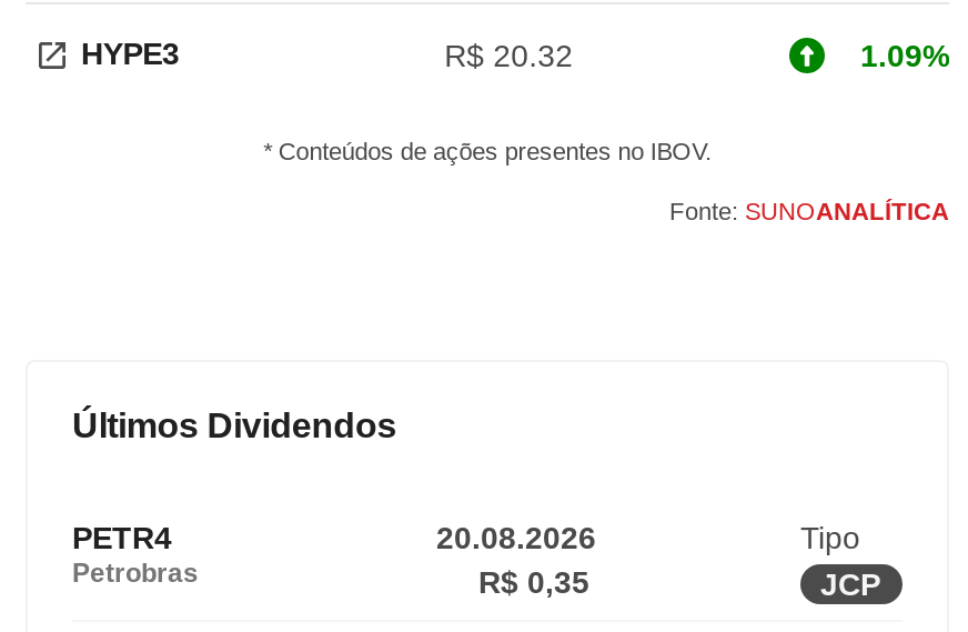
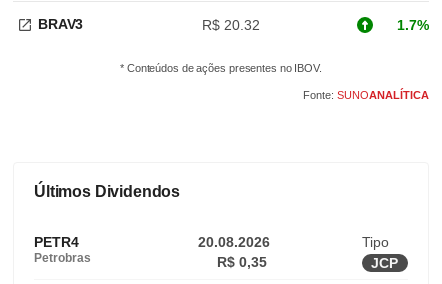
[81,36,179,71] HYPE3 -> [38,16,83,32] BRAV3
[860,37,949,72] 1.09% -> [397,16,429,32] 1.7%

